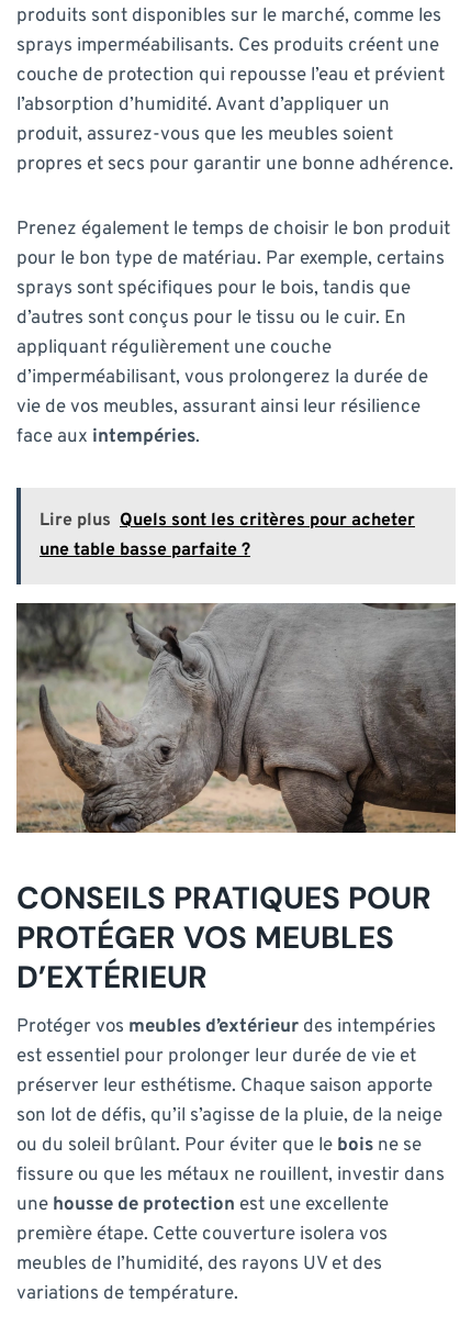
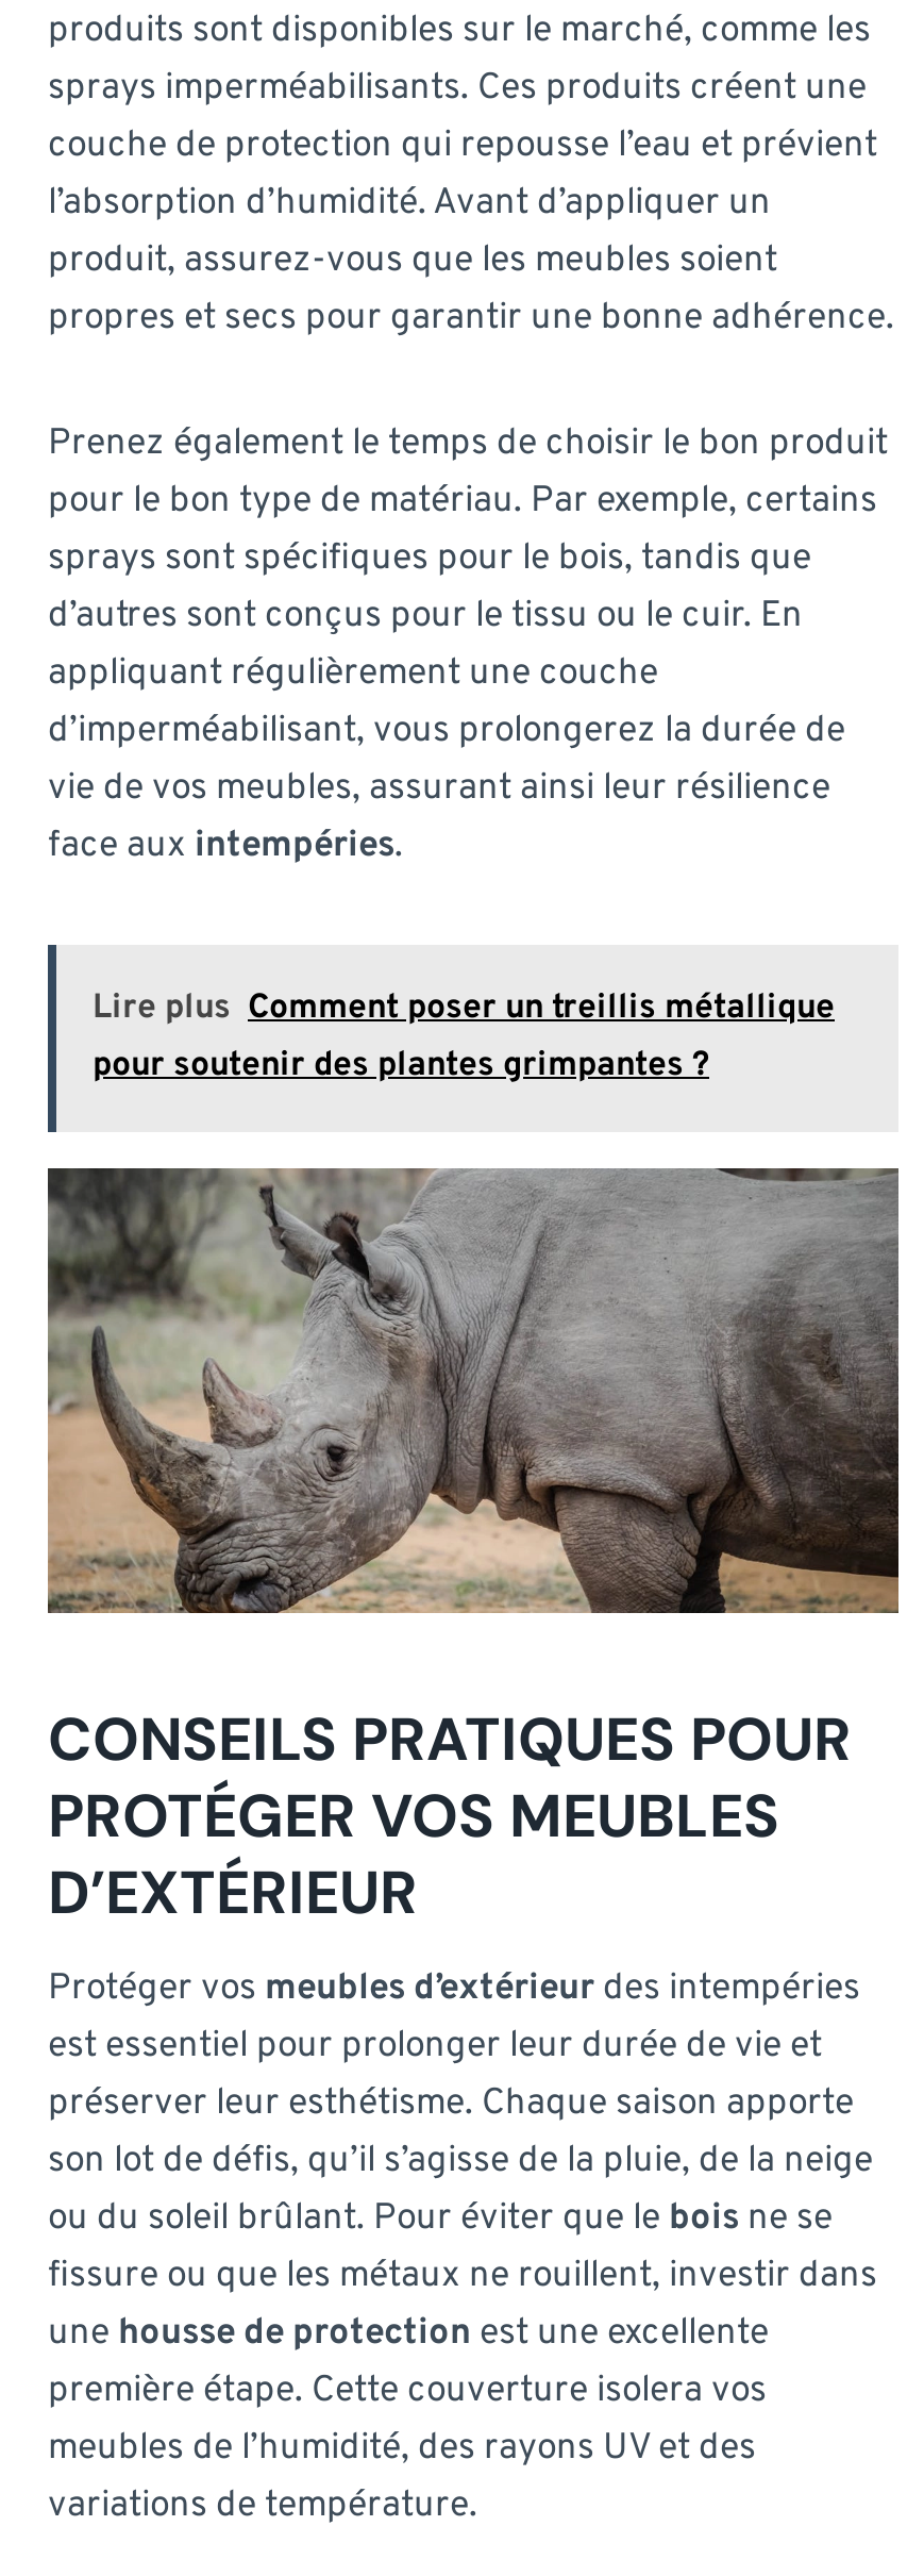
[40,509,415,561] Lire plus Quels sont les critères pour acheter | une table basse parfaite ? -> [93,987,835,1087] Lire plus Comment poser un treillis métallique | pour soutenir des plantes grimpantes ?

